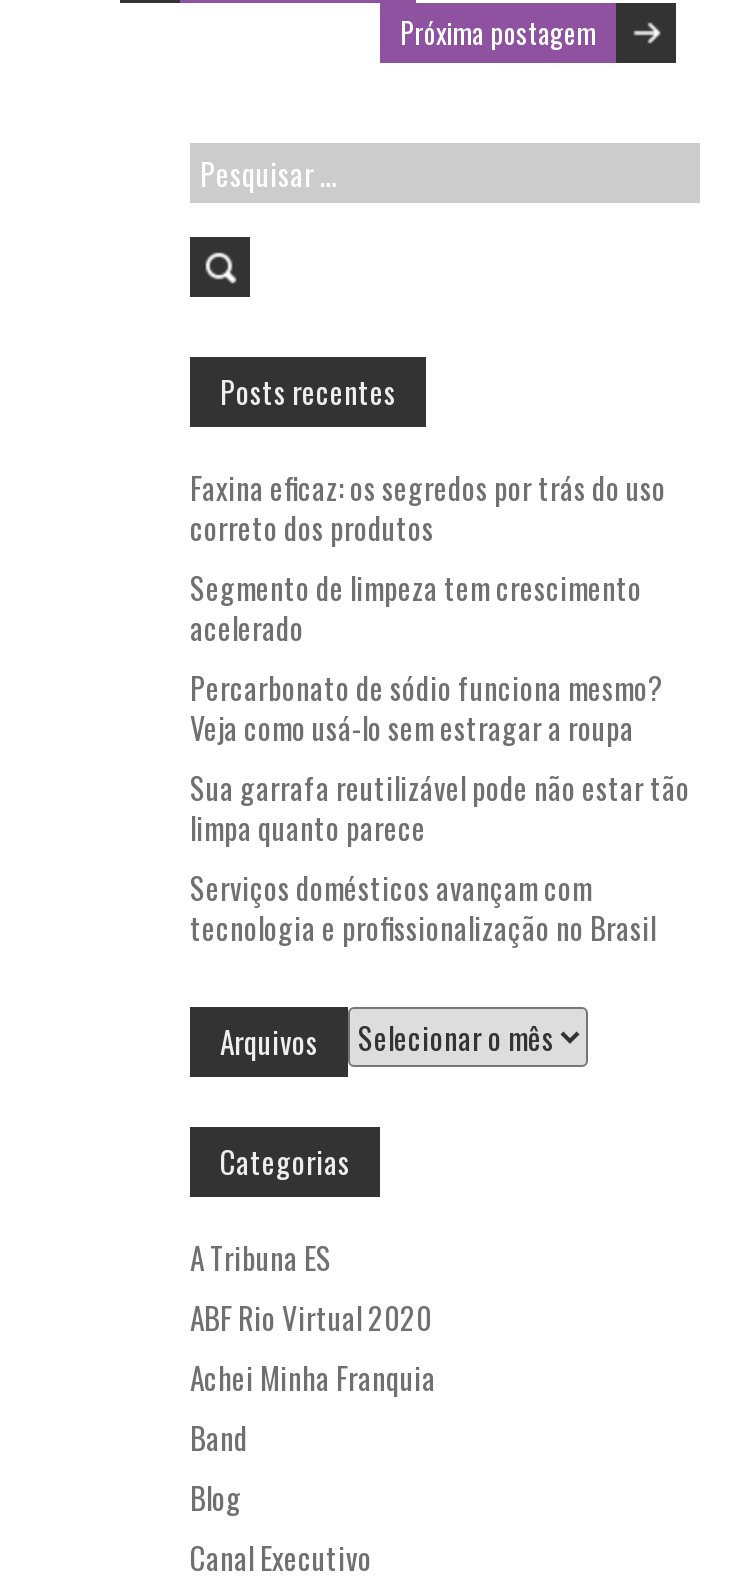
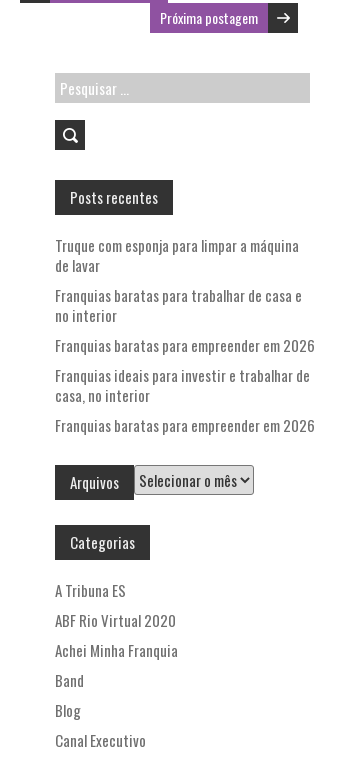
[190,465,690,949] Faxina eficaz: os segredos por trás do uso | correto dos produtos | Segmento de limpeza tem crescimento | acelerado | Percarbonato de sódio funciona mesmo? | Veja como usá-lo sem estragar a roupa | Sua garrafa reutilizável pode não estar tão | limpa quanto parece | Serviços domésticos avançam com | tecnologia e profissionalização no Brasil -> [55,234,315,436] Truque com esponja para limpar a máquina | de lavar | Franquias baratas para trabalhar de casa e | no interior | Franquias baratas para empreender em 2026 | Franquias ideais para investir e trabalhar de | casa, no interior | Franquias baratas para empreender em 2026

